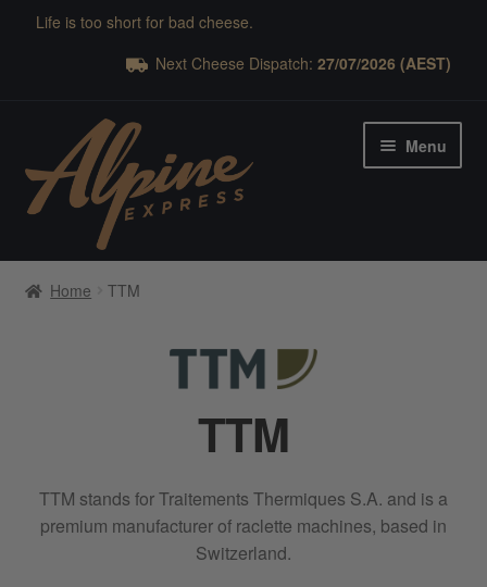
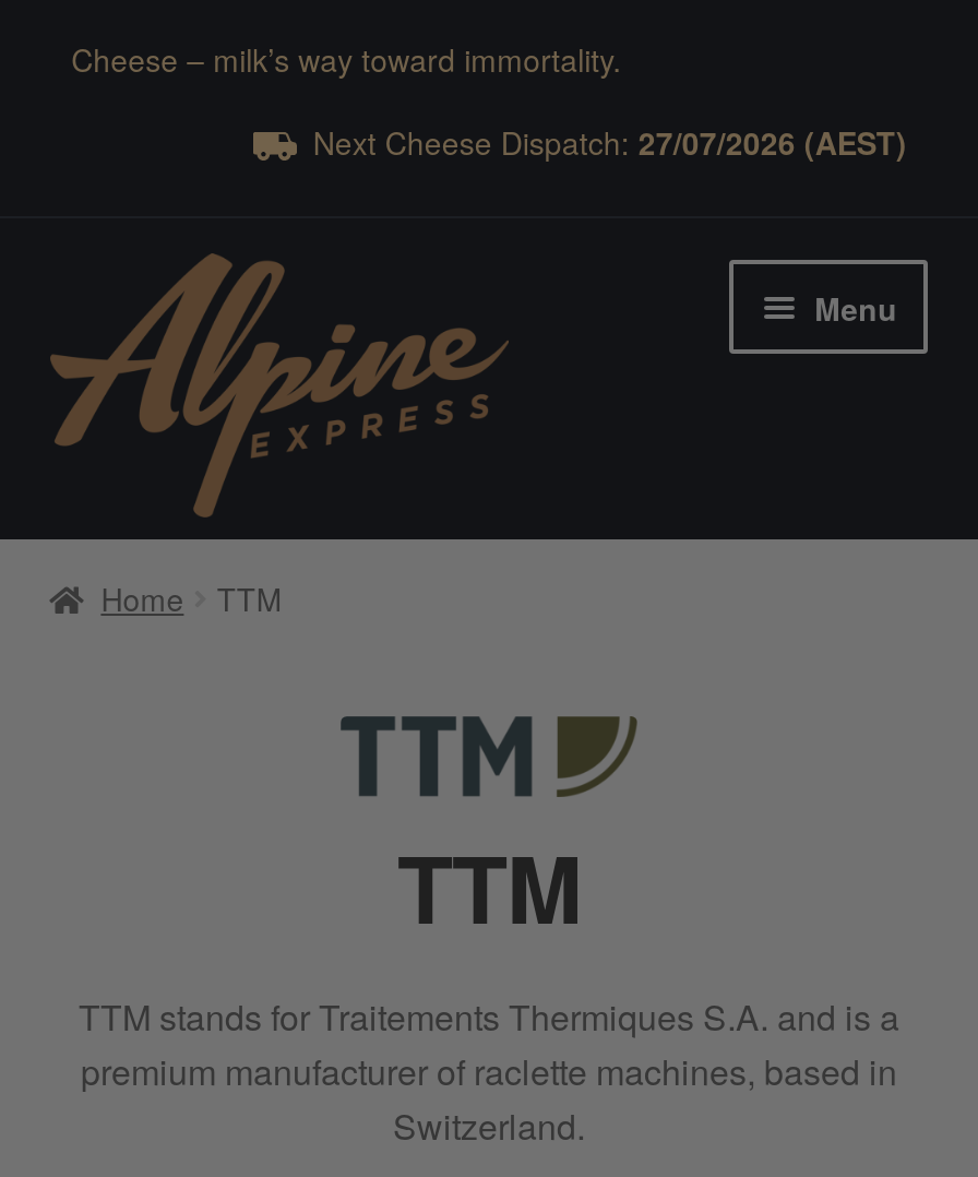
[35,11,253,33] Life is too short for bad cheese. -> [71,37,621,81] Cheese – milk’s way toward immortality.

